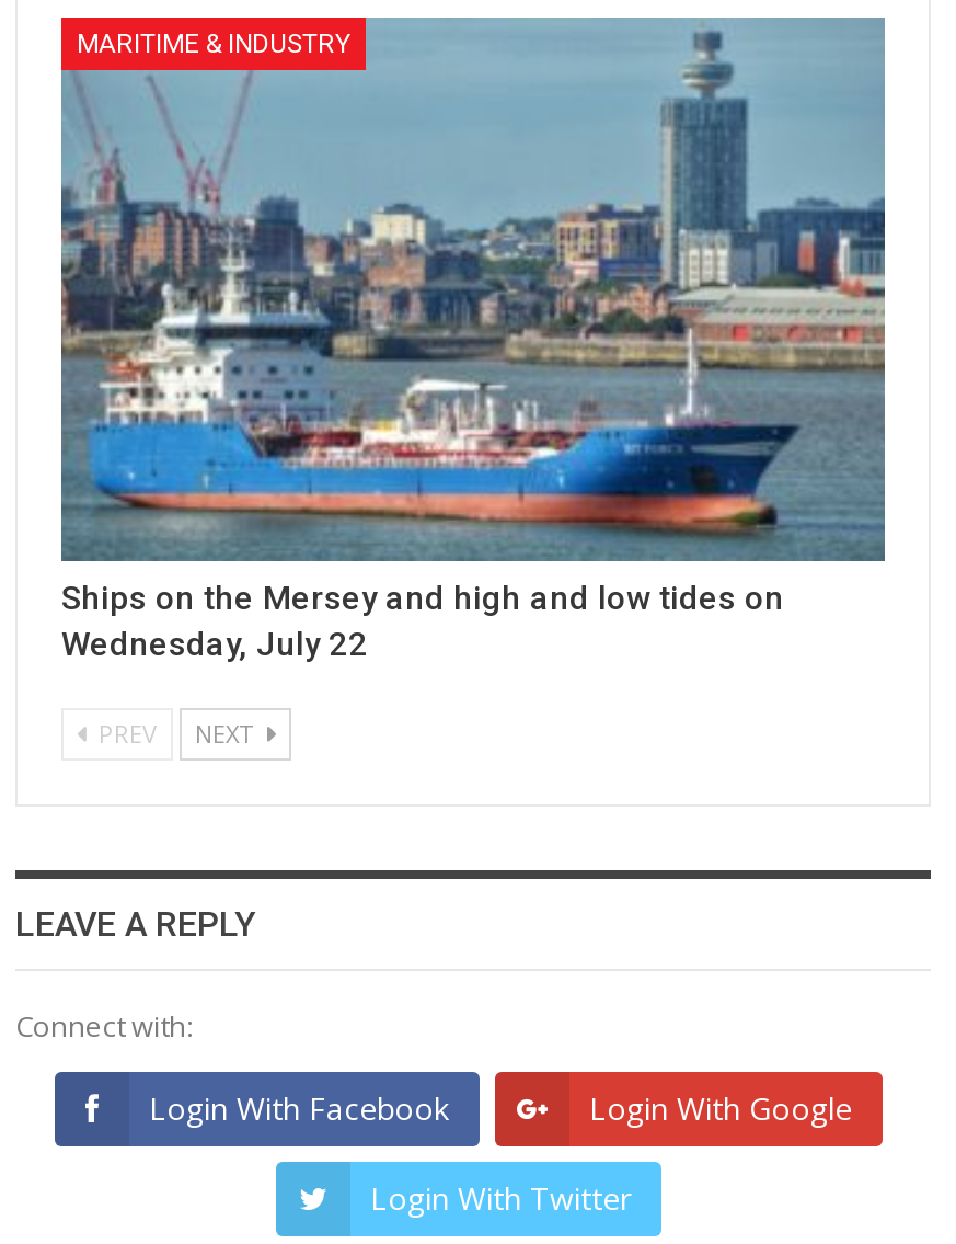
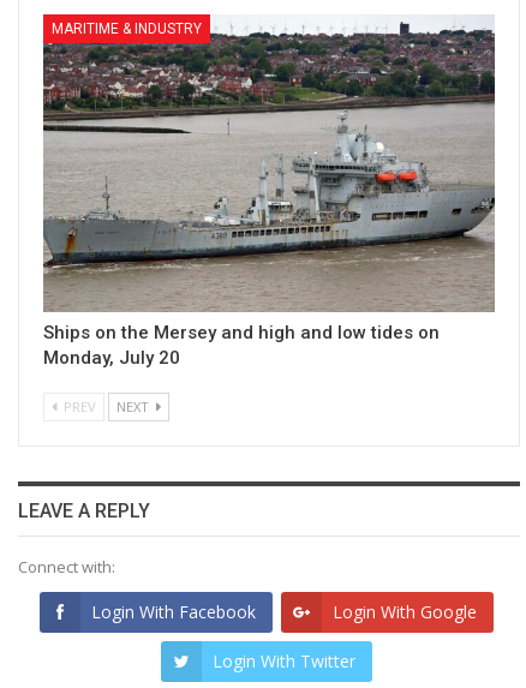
[59,15,887,664] [image] | Wednesday, July 22 -> [42,16,496,368] [image] | Monday, July 20

